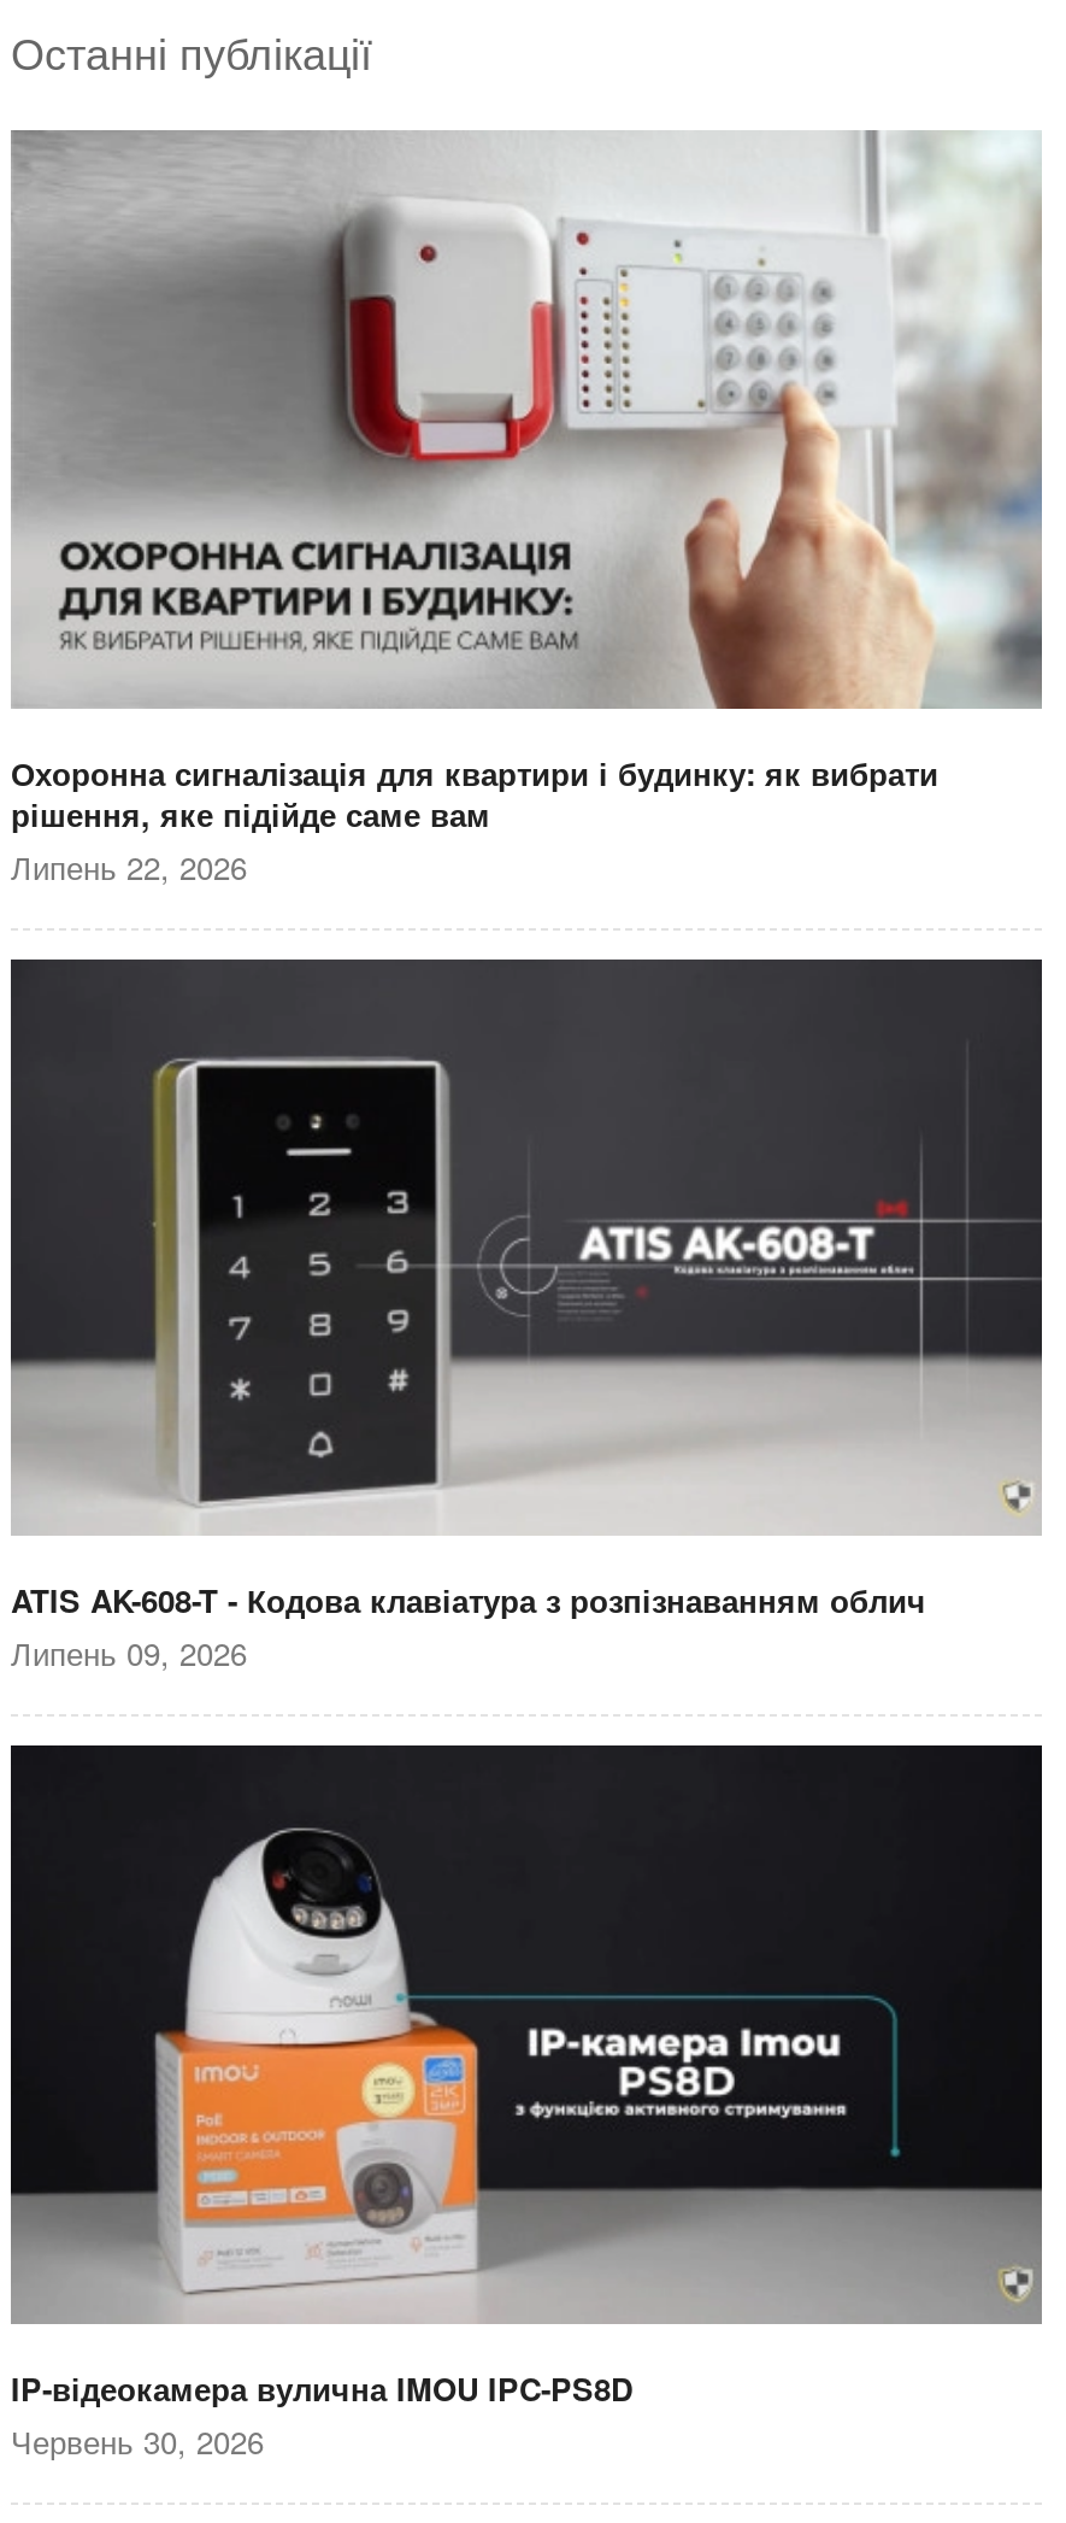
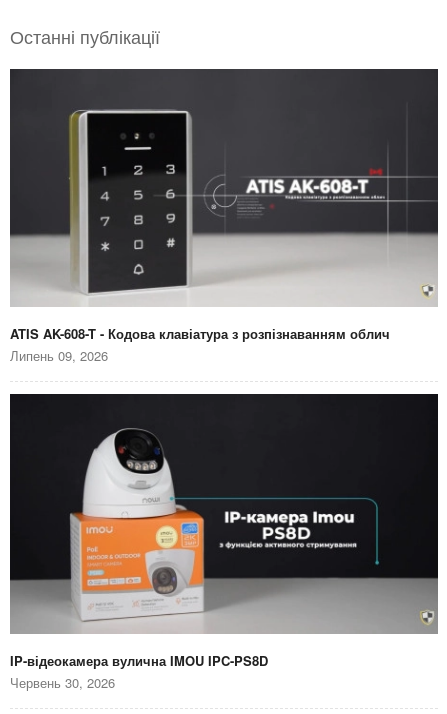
[11,130,1042,891] [image] | Охоронна сигналізація для квартири і будинку: як вибрати | рішення, яке підійде саме вам | Липень 22, 2026 -> none

